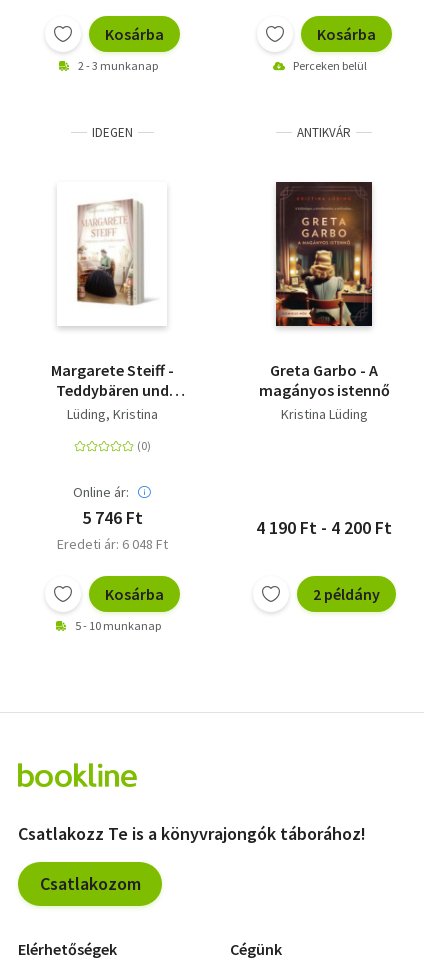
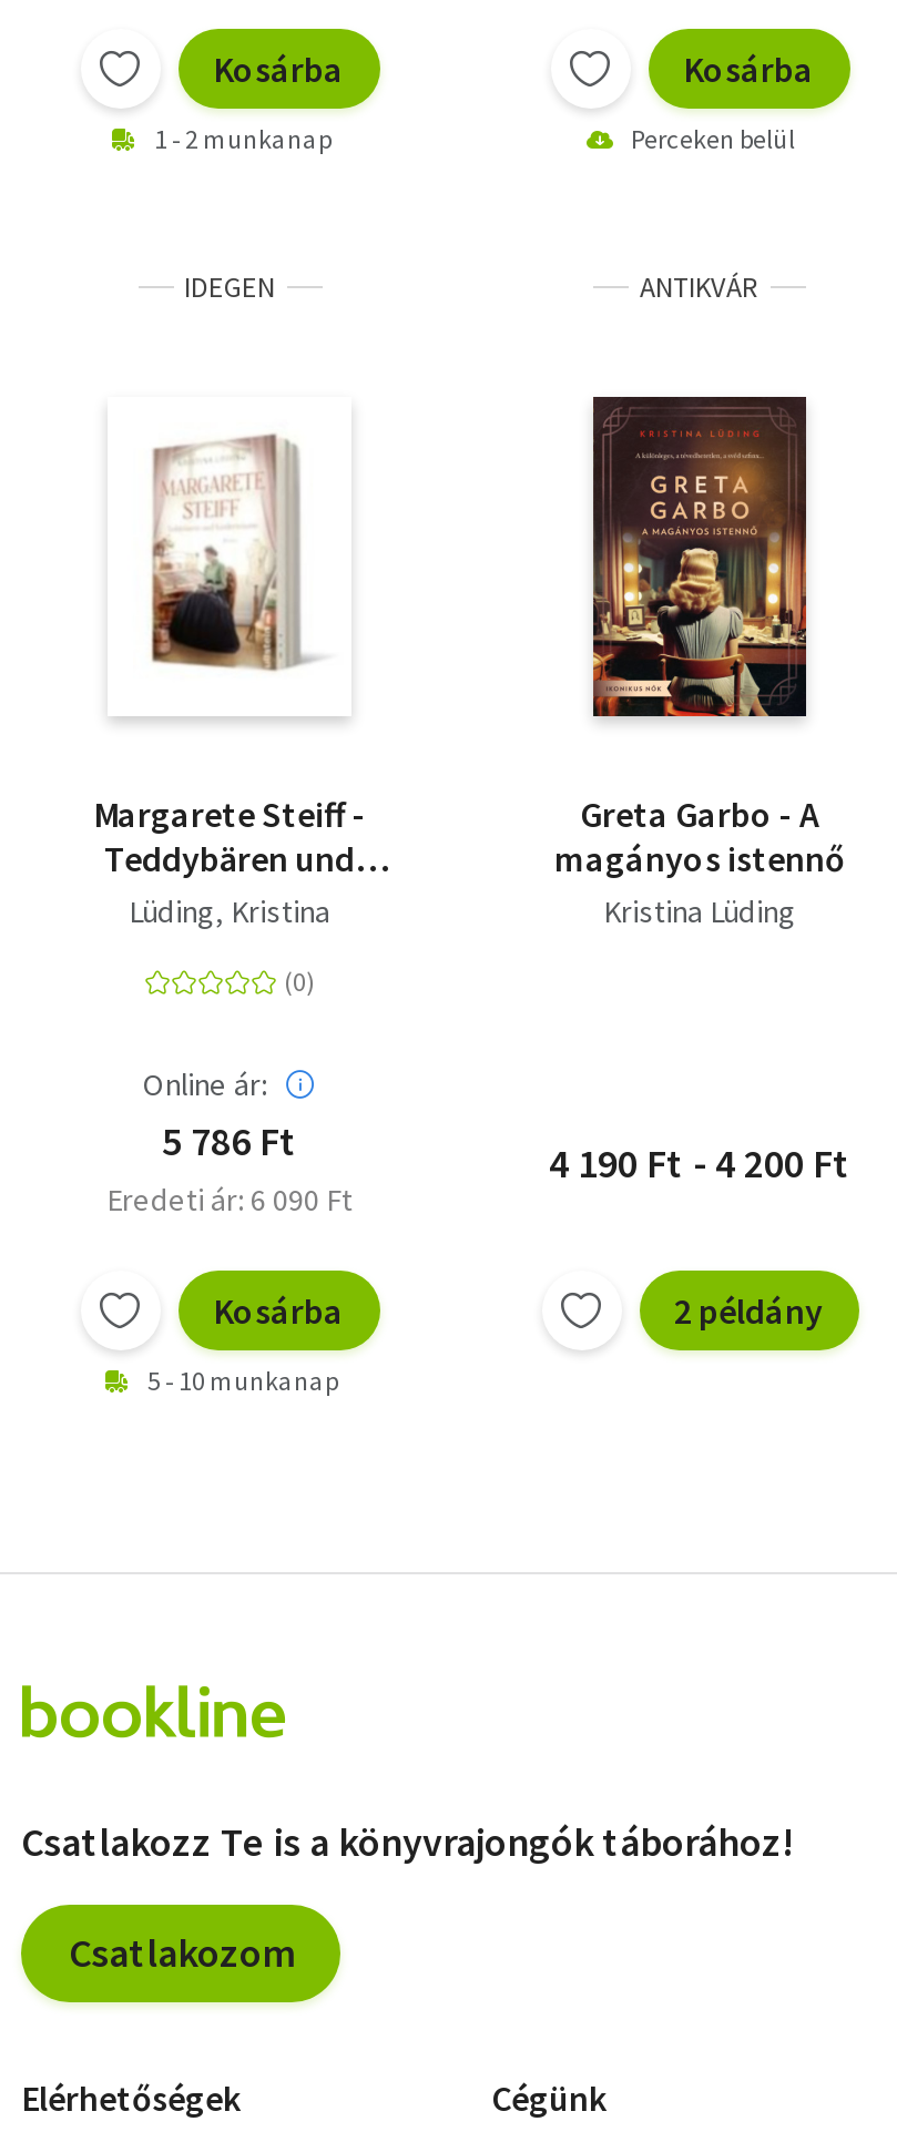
[78,58,158,73] 2 - 3 munkanap -> [154,122,332,155] 1 - 2 munkanap
[81,506,142,529] 5 746 Ft -> [162,1115,297,1166] 5 786 Ft
[56,535,167,553] Eredeti ár: 6 048 Ft -> [106,1180,353,1220] Eredeti ár: 6 090 Ft

